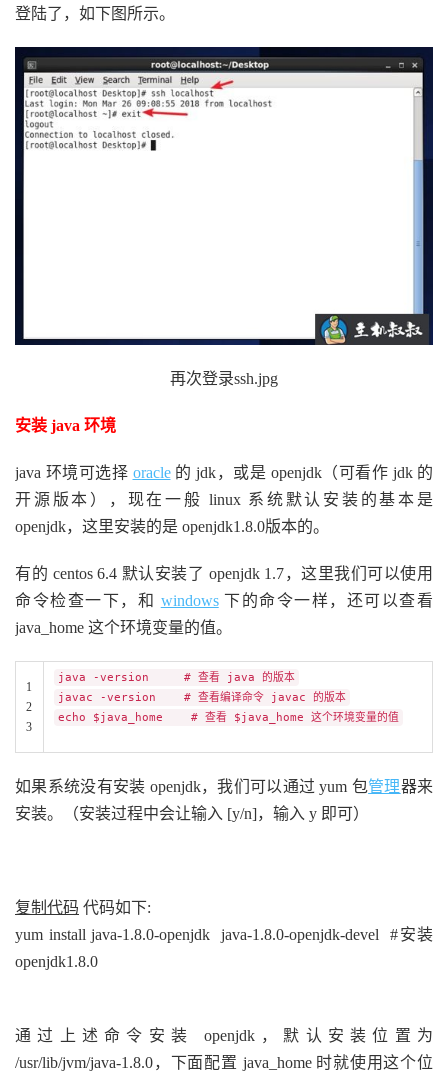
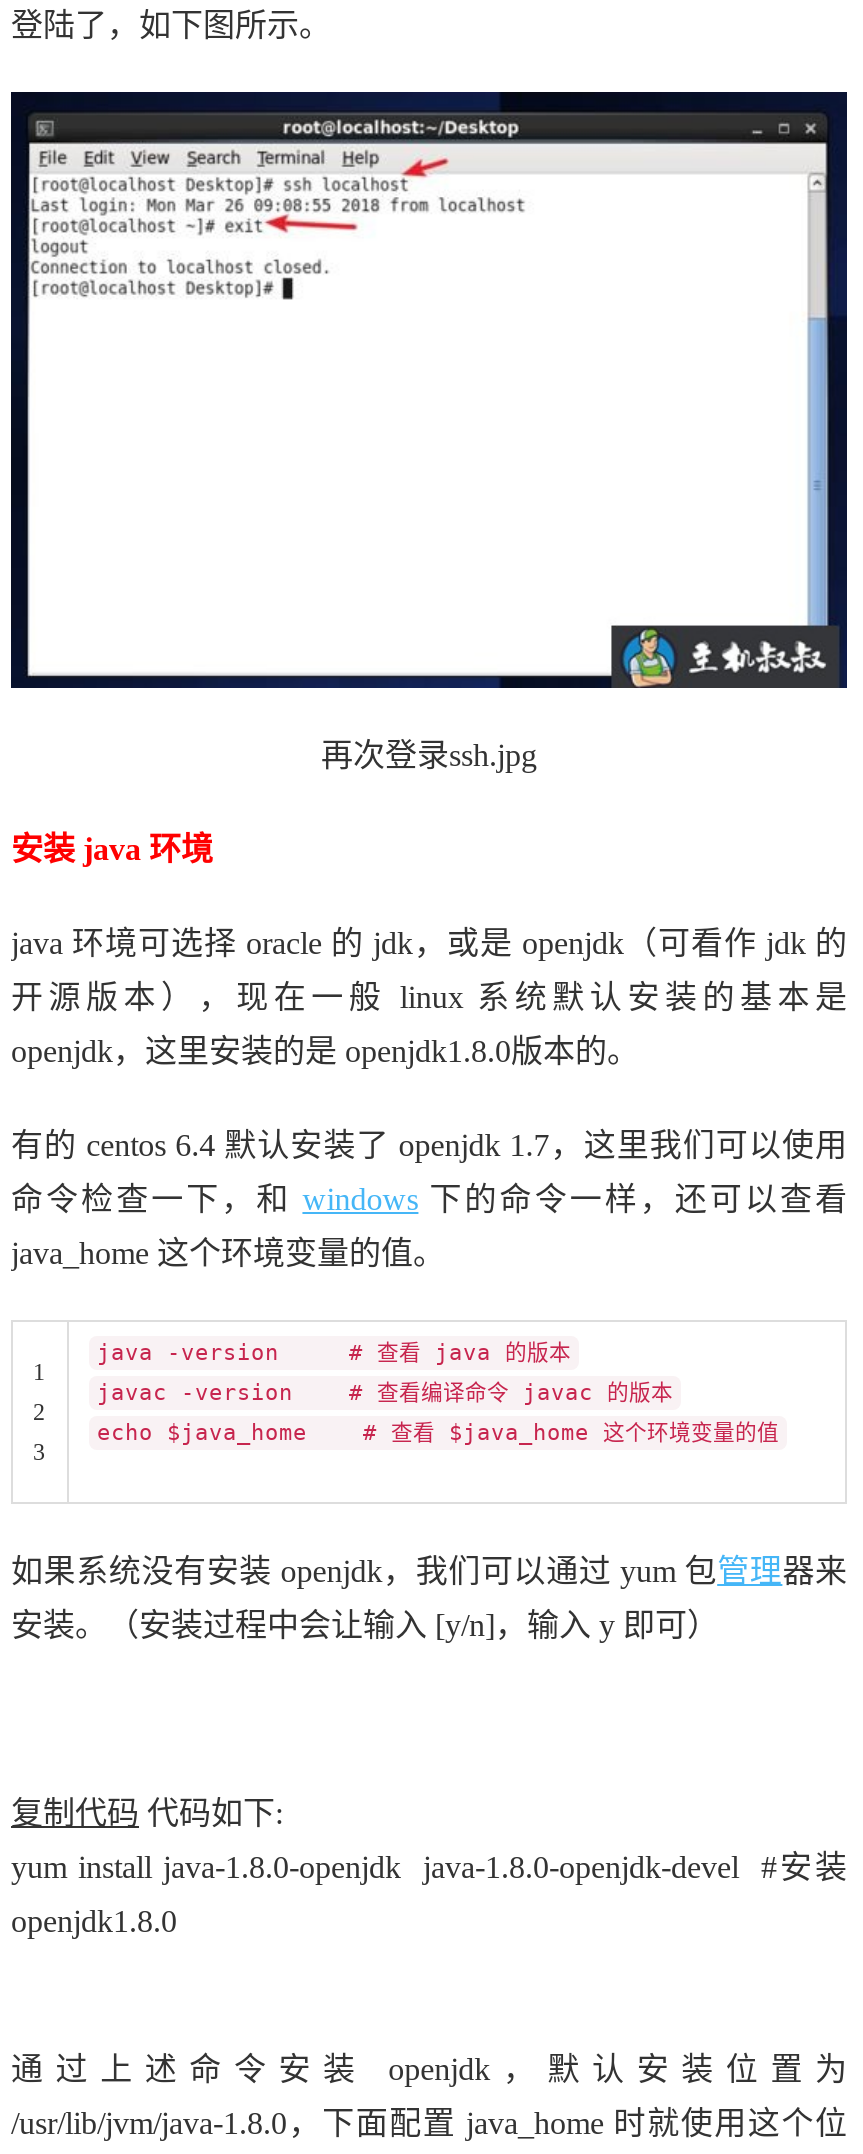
[15,464,433,481] java 环境可选择oracle的 jdk，或是 openjdk（可看作 jdk 的 -> [11,925,847,959] java 环境可选择 oracle 的 jdk，或是 openjdk（可看作 jdk 的

